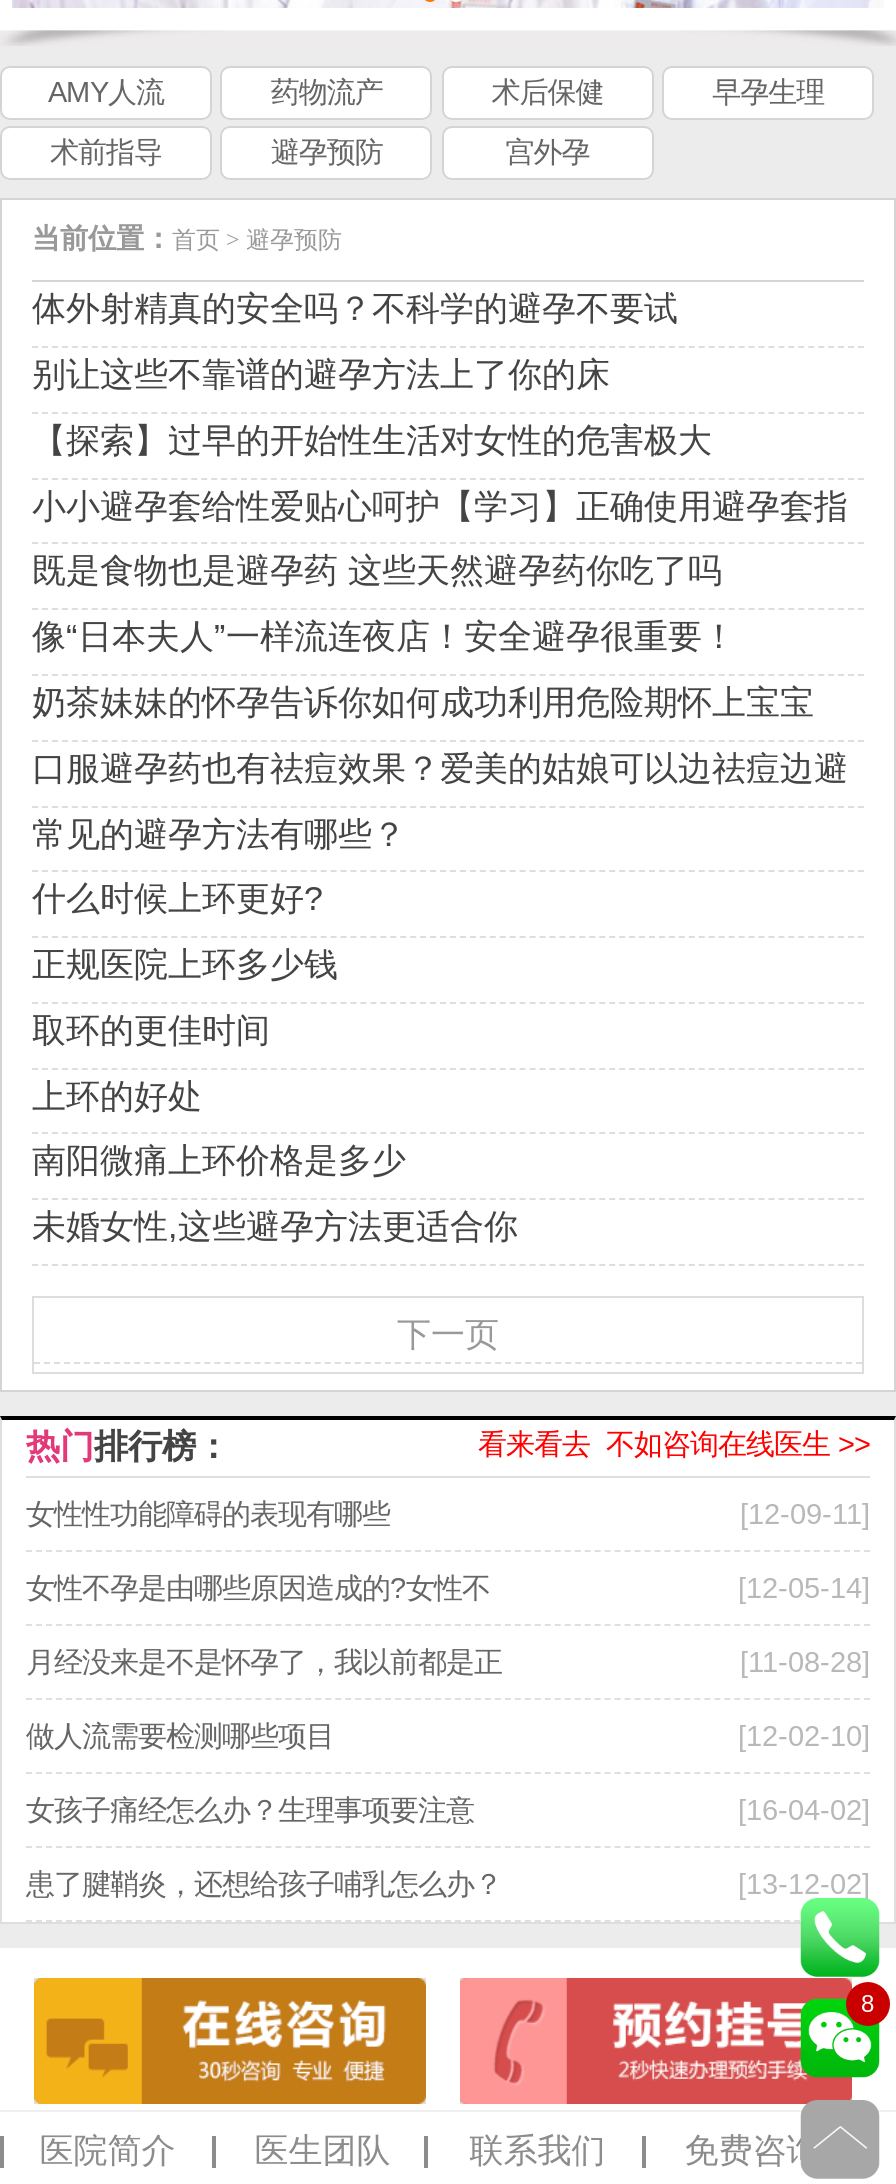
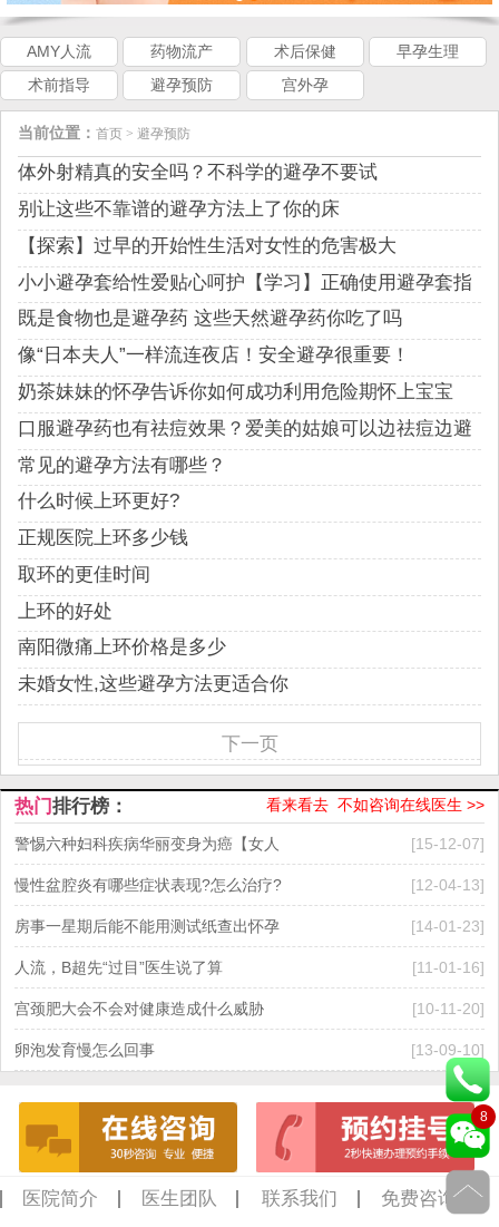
[26,1499,870,1531] 女性性功能障碍的表现有哪些 | [12-09-11] -> [14,835,485,853] 警惕六种妇科疾病华丽变身为癌【女人 | [15-12-07]
[26,1573,870,1605] 女性不孕是由哪些原因造成的?女性不 | [12-05-14] -> [14,877,485,894] 慢性盆腔炎有哪些症状表现?怎么治疗? | [12-04-13]
[26,1647,870,1679] 月经没来是不是怀孕了，我以前都是正 | [11-08-28] -> [14,918,485,936] 房事一星期后能不能用测试纸查出怀孕 | [14-01-23]
[26,1721,870,1753] 做人流需要检测哪些项目 | [12-02-10] -> [14,959,485,977] 人流，B超先“过目”医生说了算 | [11-01-16]
[26,1795,870,1827] 女孩子痛经怎么办？生理事项要注意 | [16-04-02] -> [14,1000,485,1018] 宫颈肥大会不会对健康造成什么威胁 | [10-11-20]
[26,1869,870,1901] 患了腱鞘炎，还想给孩子哺乳怎么办？ | [13-12-02] -> [14,1041,485,1059] 卵泡发育慢怎么回事 | [13-09-10]

